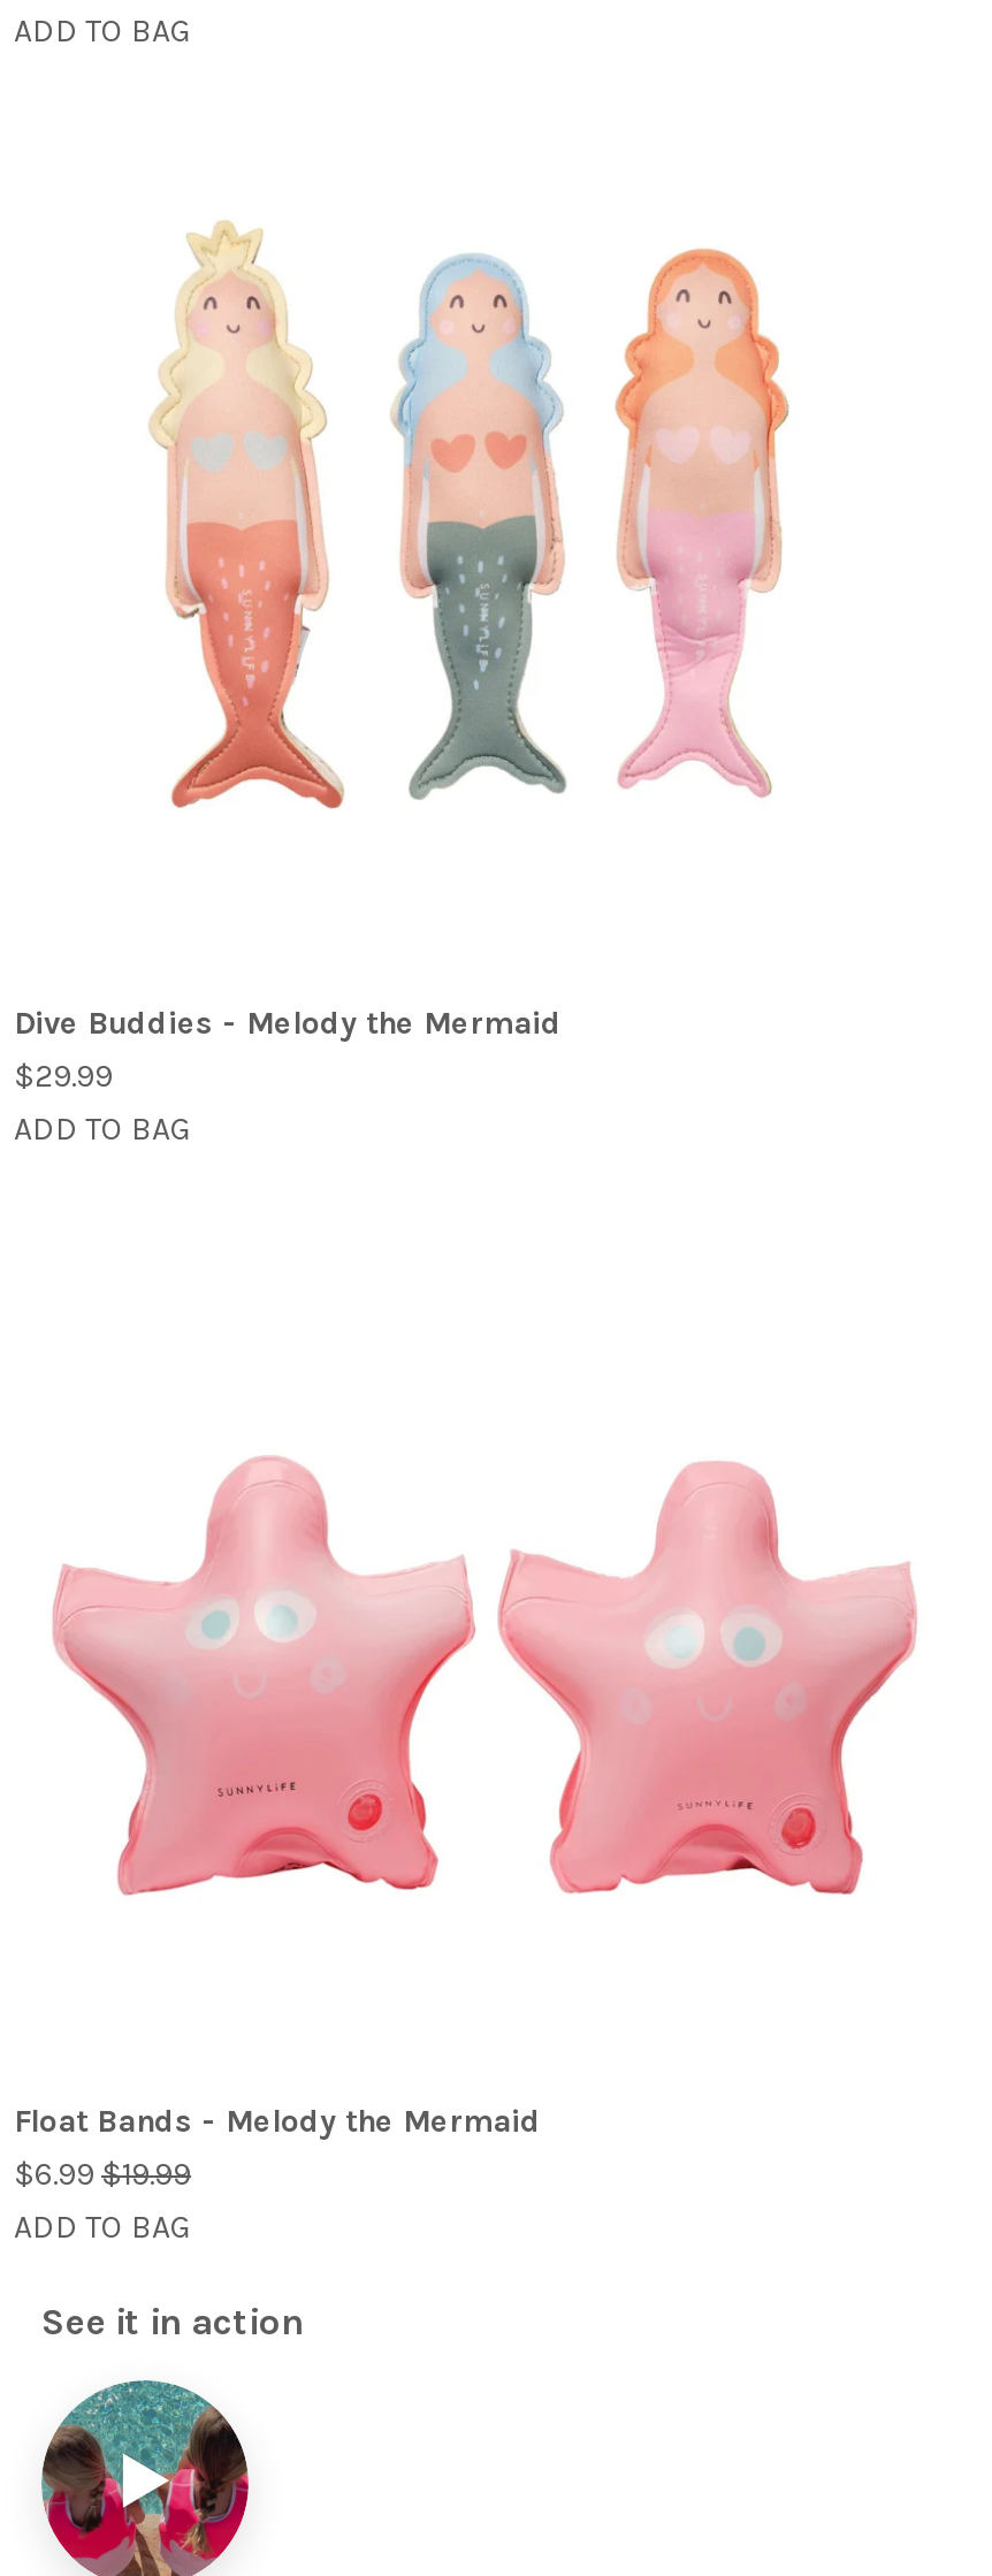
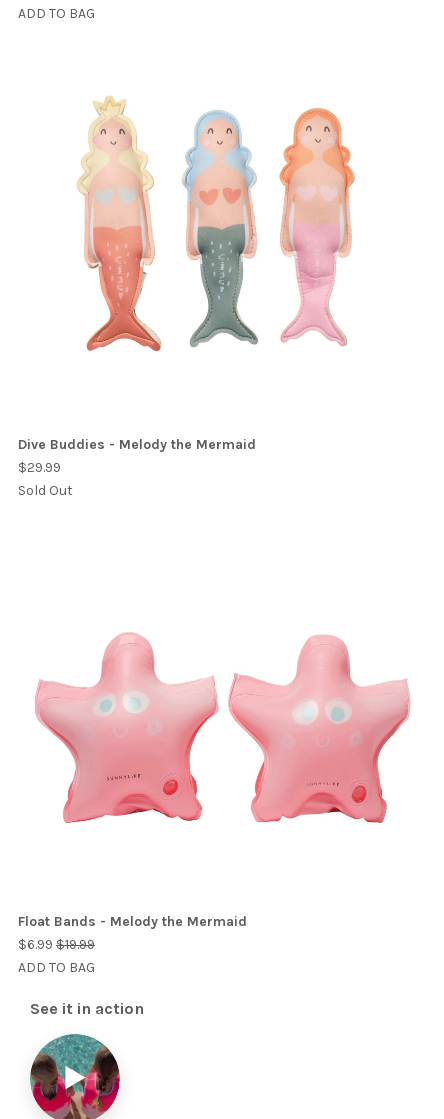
[14,1109,191,1148] ADD TO BAG -> [18,482,73,499] Sold Out

